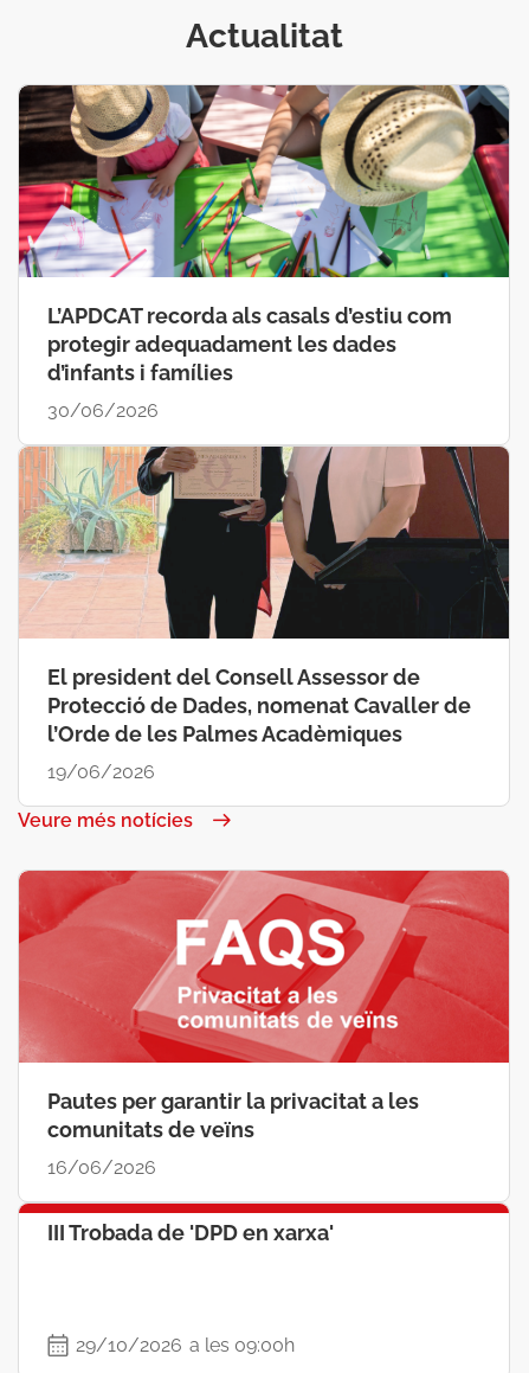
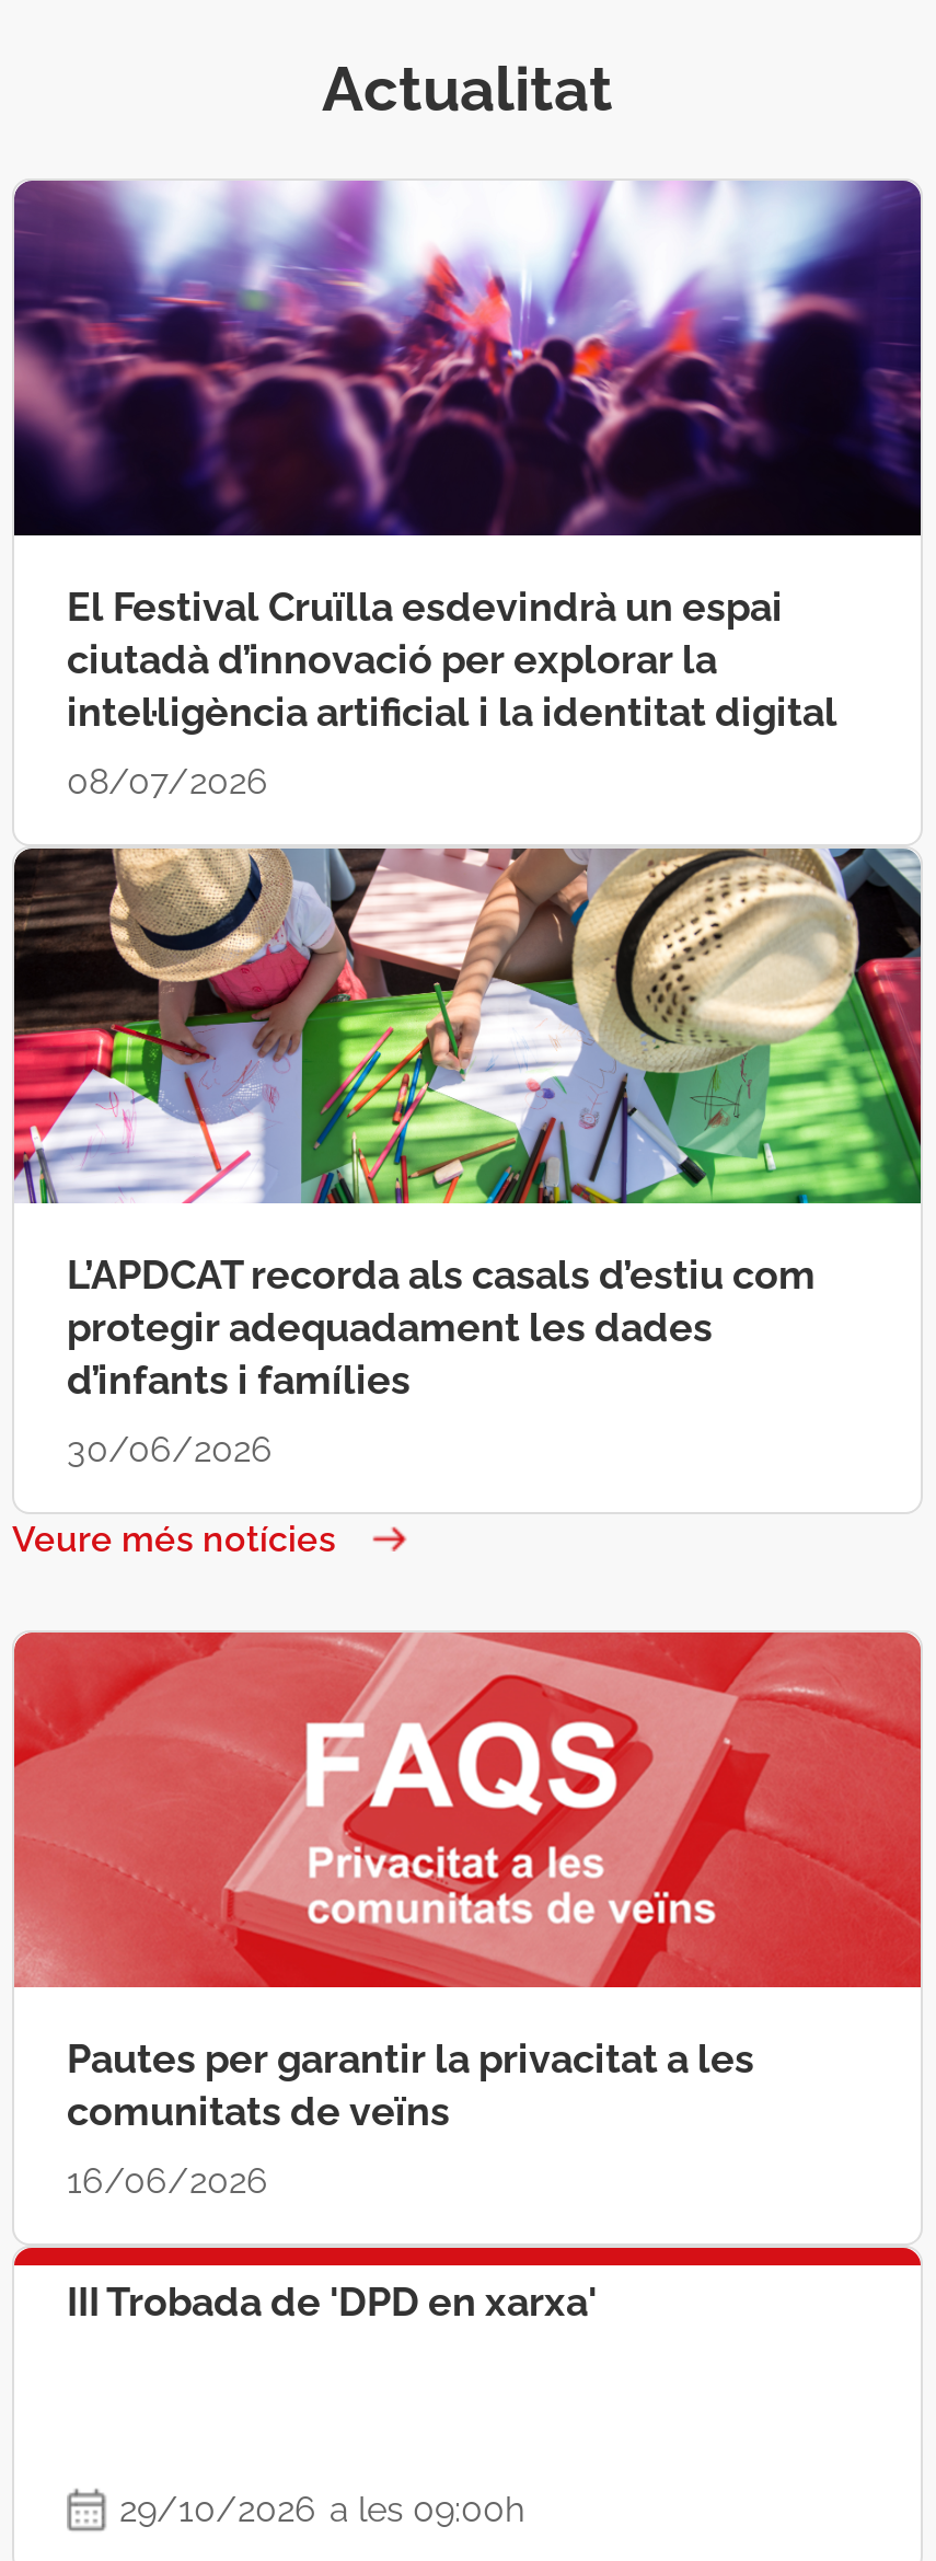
none -> [12,178,923,803] [image] | El Festival Cruïlla esdevindrà un espai | ciutadà d’innovació per explorar la | intel·ligència artificial i la identitat digital | 08/07/2026
moved [17,83,510,422] -> [10,844,923,1470]: [image] | L’APDCAT recorda als casals d’estiu com | protegir adequadament les dades | d’infants i famílies | 30/06/2026
[19,445,510,783] [image] | El president del Consell Assessor de | Protecció de Dades, nomenat Cavaller de | l’Orde de les Palmes Acadèmiques | 19/06/2026 -> none

